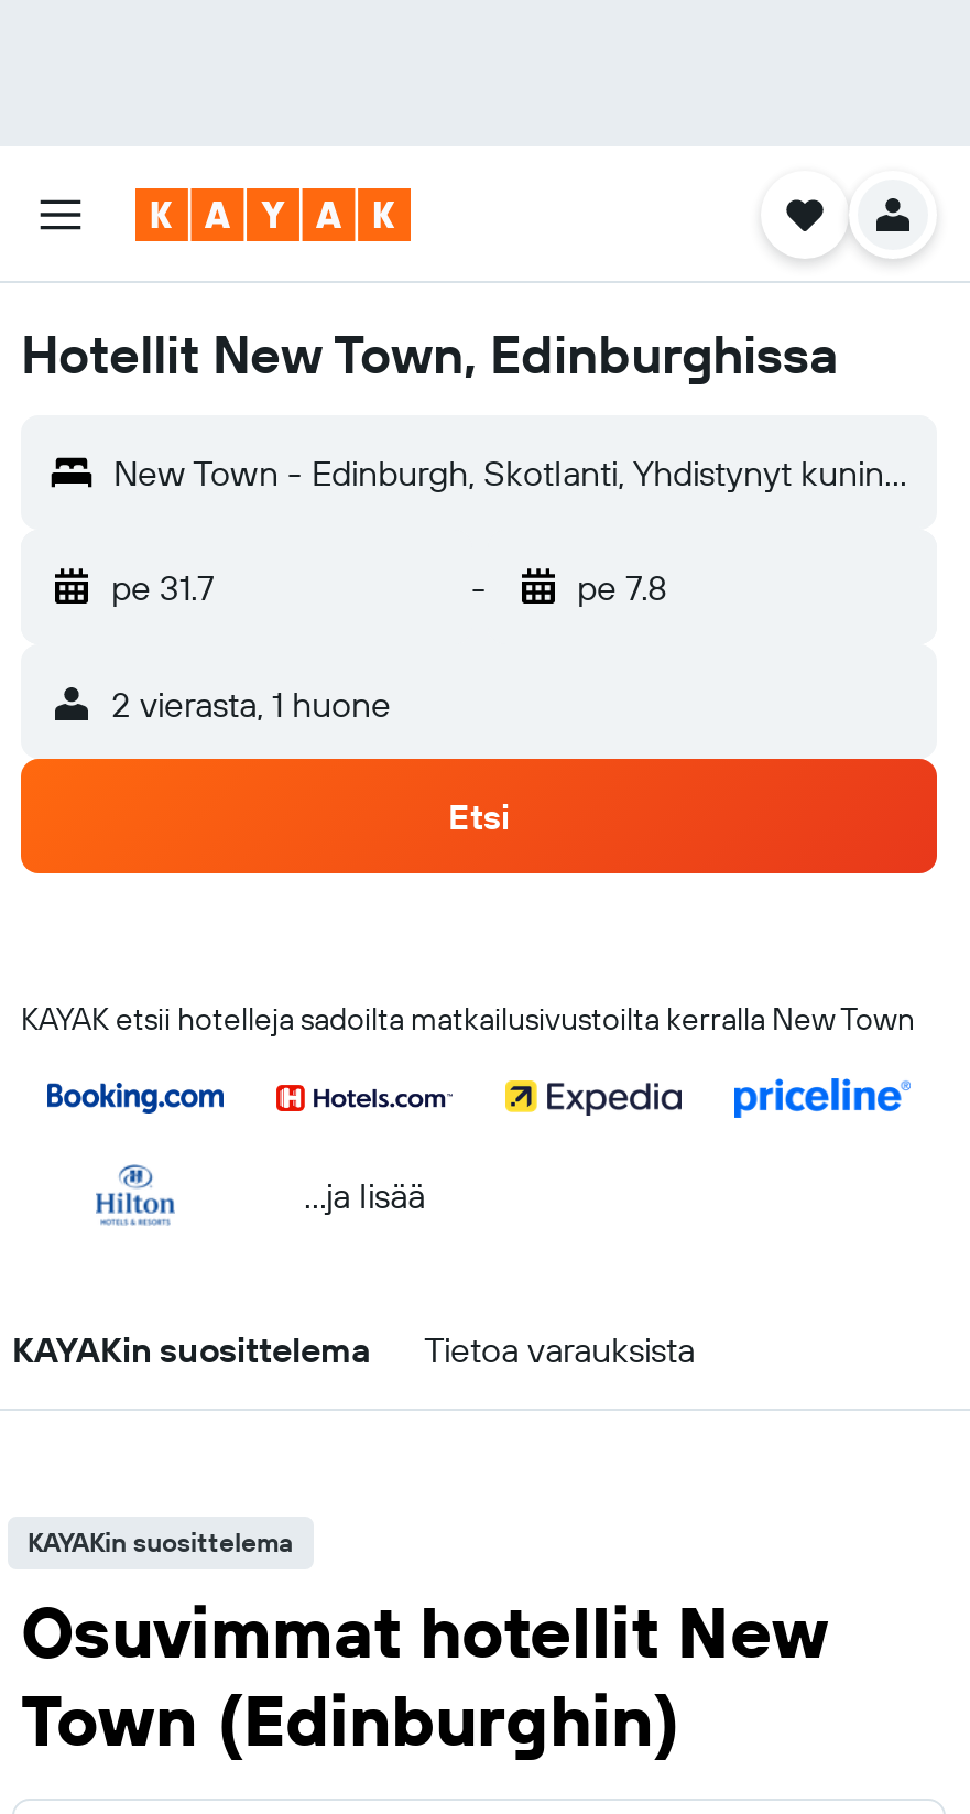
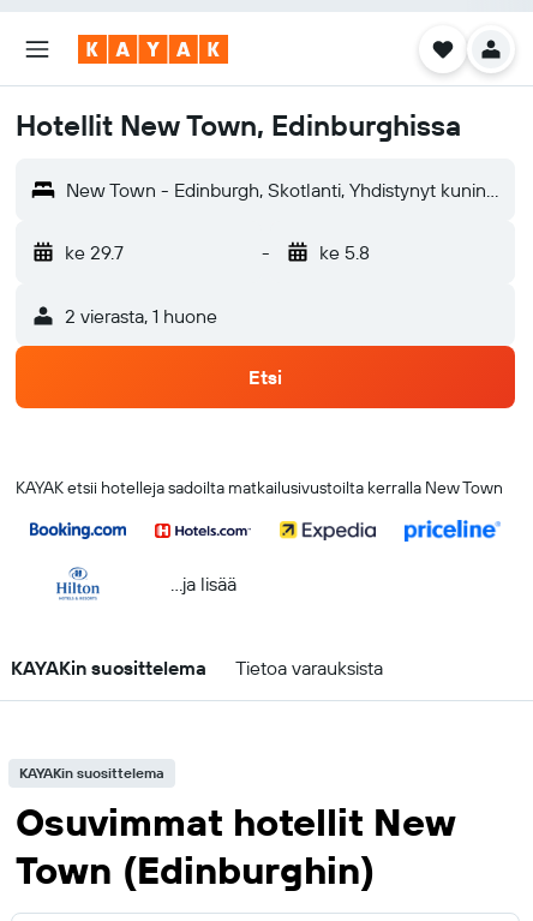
[111,565,215,609] pe 31.7 -> [65,240,124,264] ke 29.7
[577,565,667,609] pe 7.8 -> [319,240,369,264] ke 5.8

